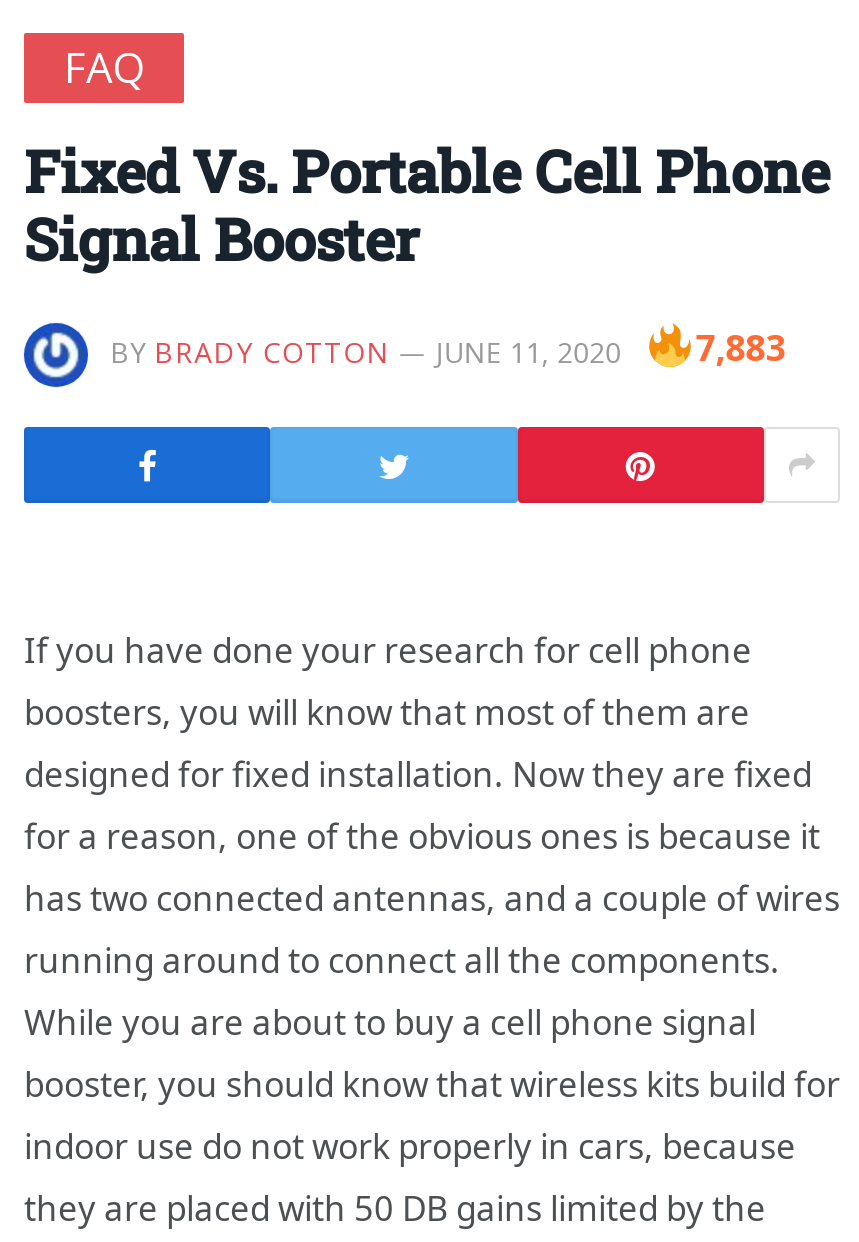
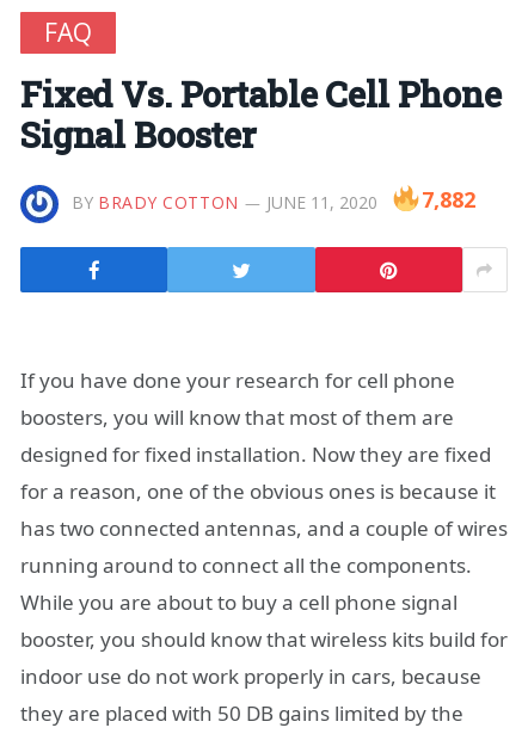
[110,322,786,371] BY BRADY COTTON JUNE 11, 2020 7,883 -> [72,184,475,214] BY BRADY COTTON JUNE 11, 2020 7,882

